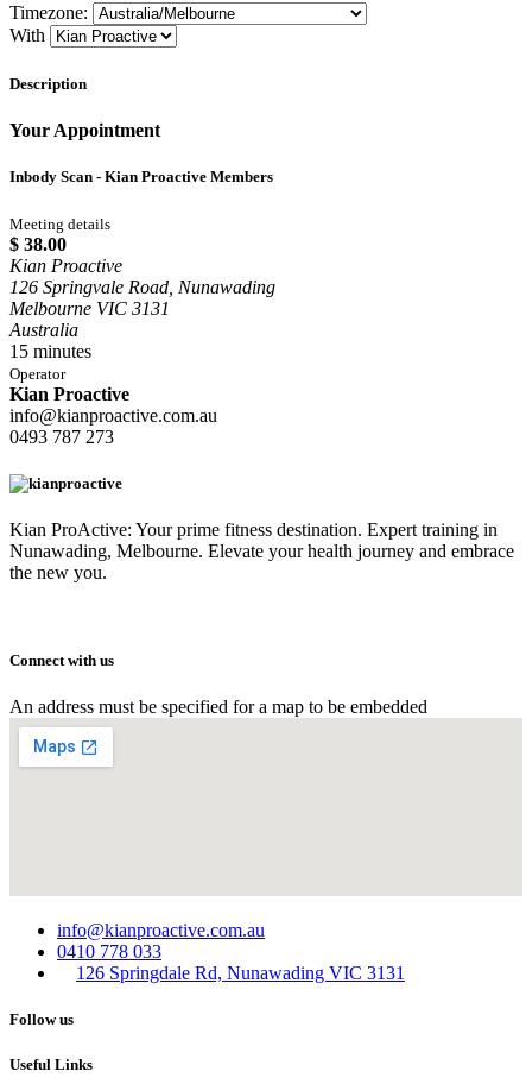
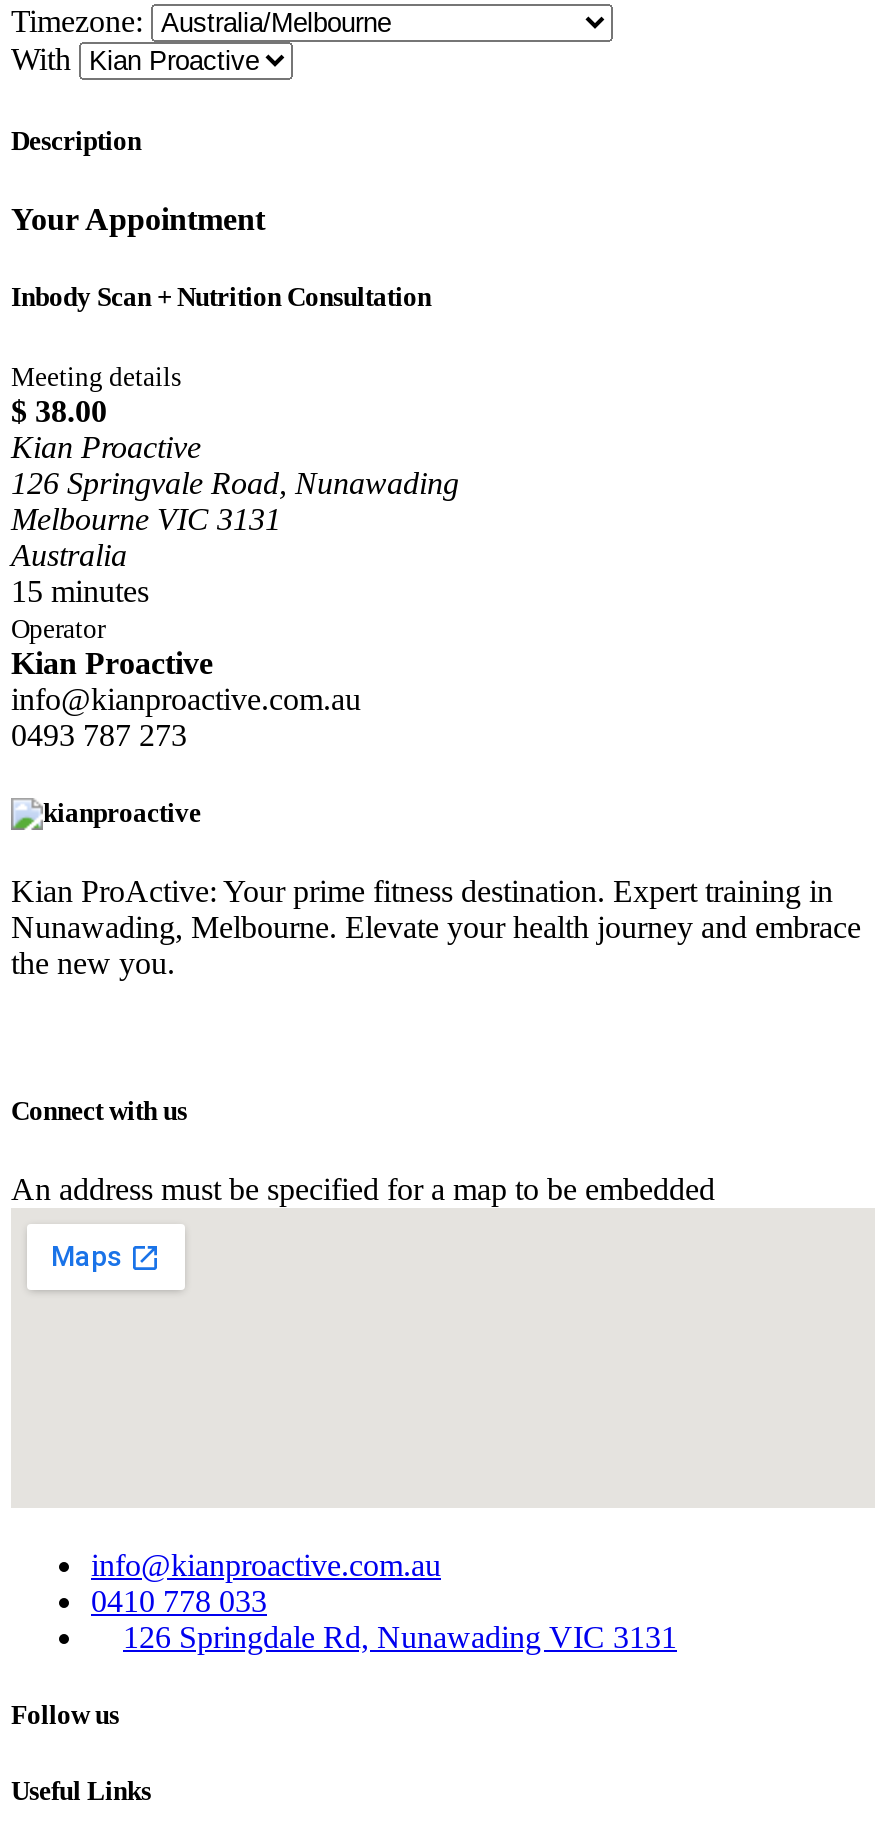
[9,167,273,185] Inbody Scan - Kian Proactive Members -> [11,282,431,312] Inbody Scan + Nutrition Consultation

